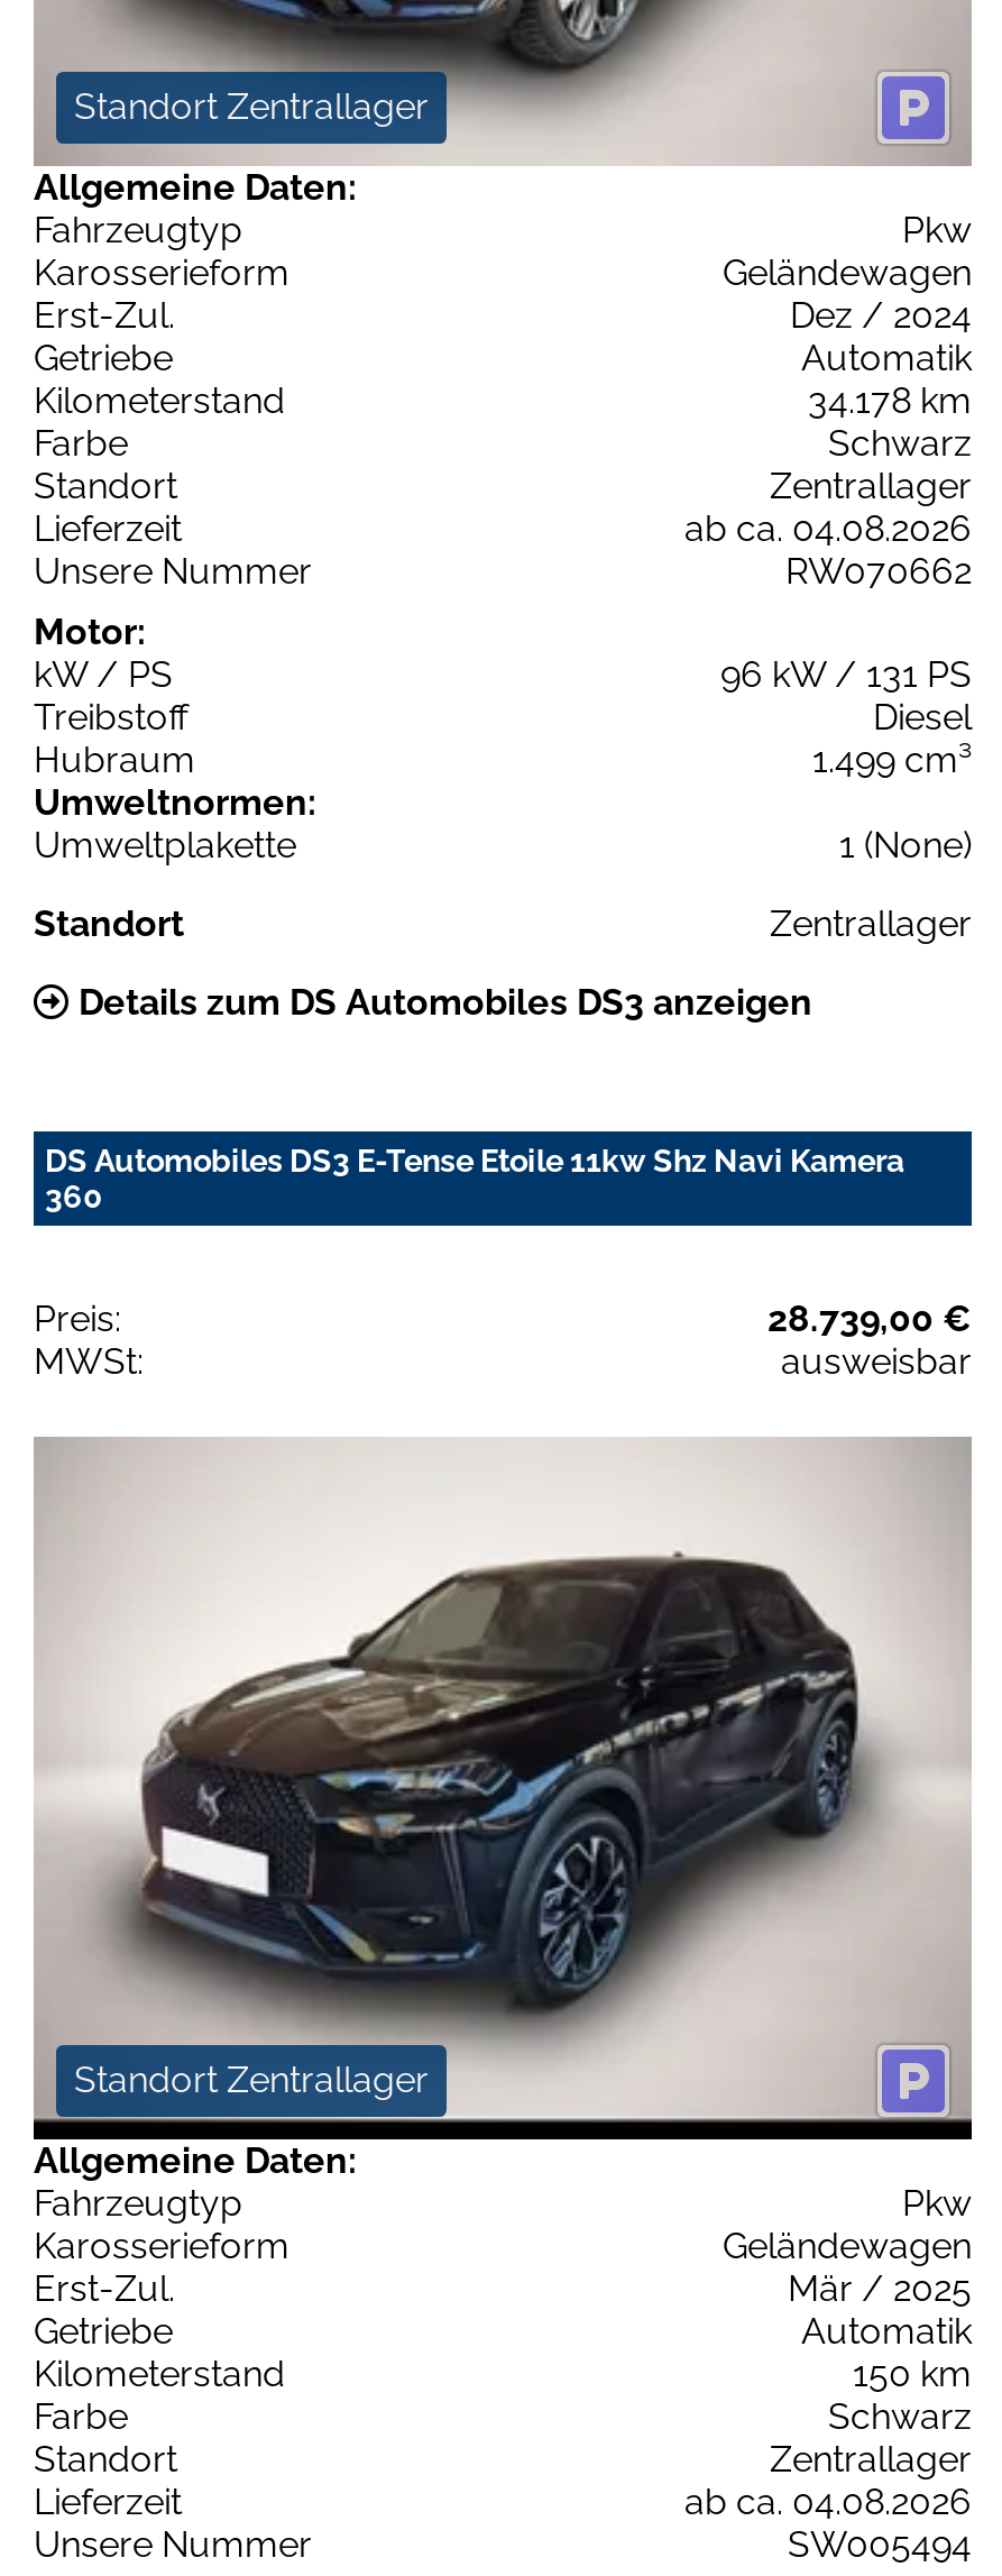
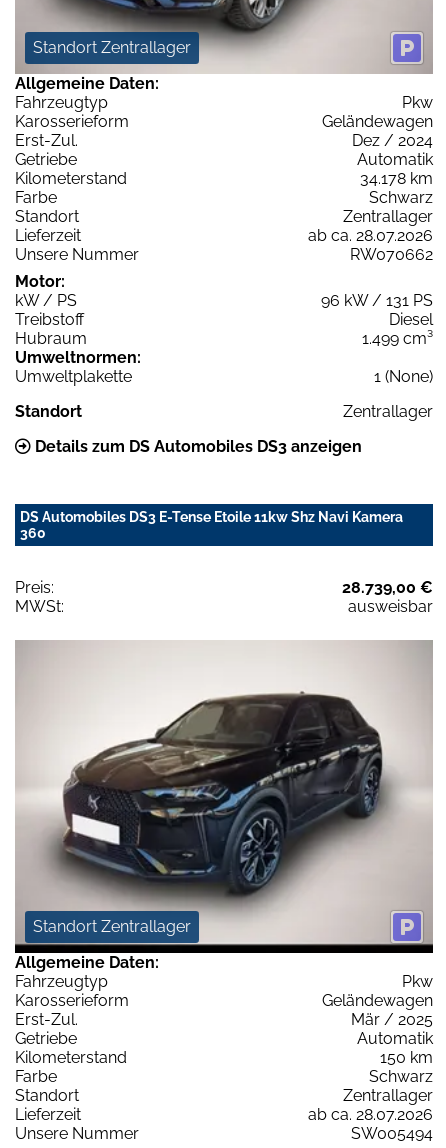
[684,507,972,549] ab ca. 04.08.2026 -> [308,226,433,245] ab ca. 28.07.2026
[684,2481,972,2524] ab ca. 04.08.2026 -> [308,1105,433,1124] ab ca. 28.07.2026

